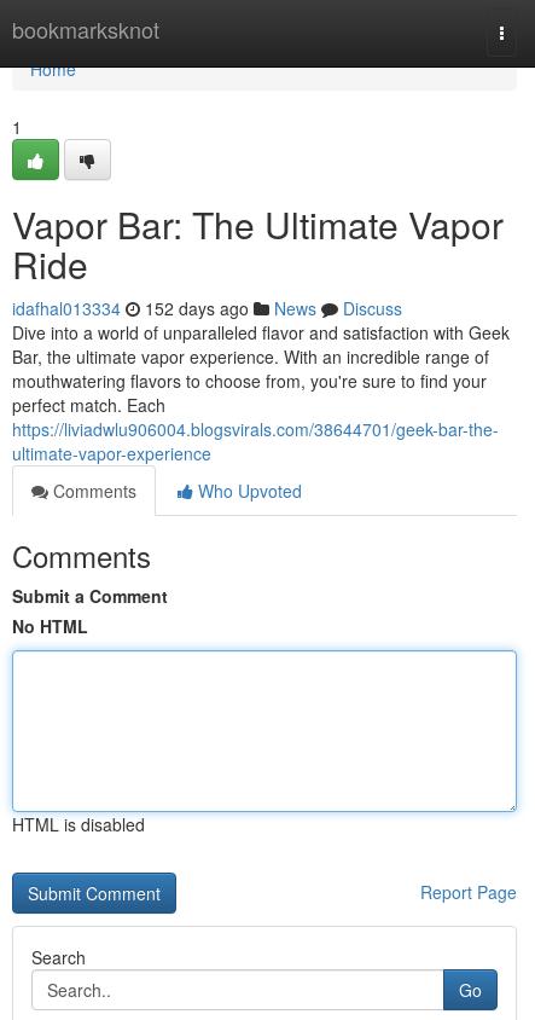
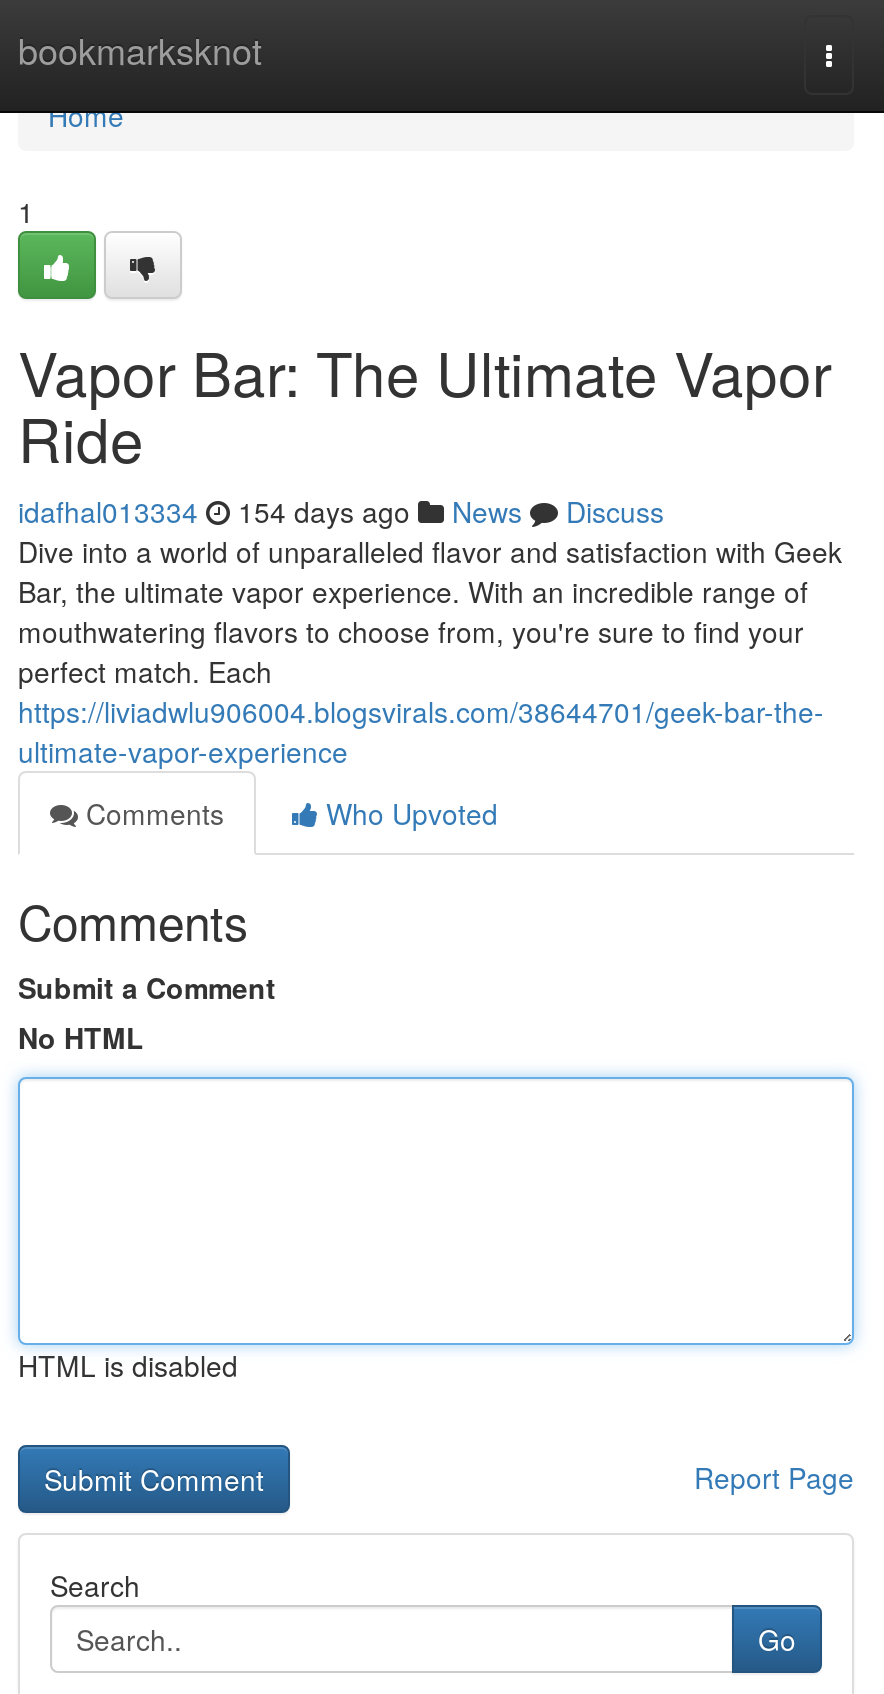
[12,296,402,320] idafhal013334 152 days ago News Discuss -> [18,491,664,531] idafhal013334 154 days ago News Discuss

